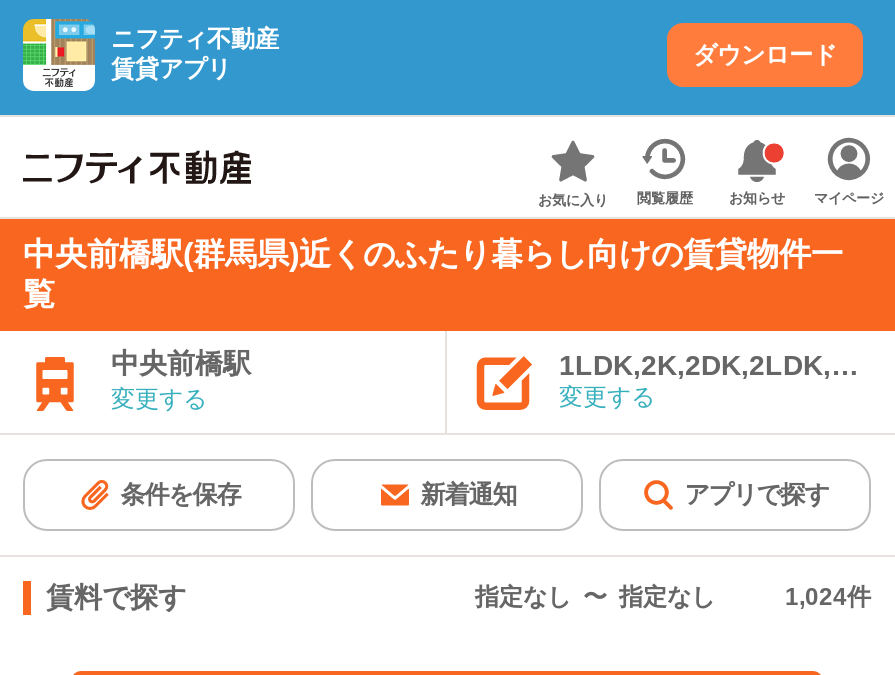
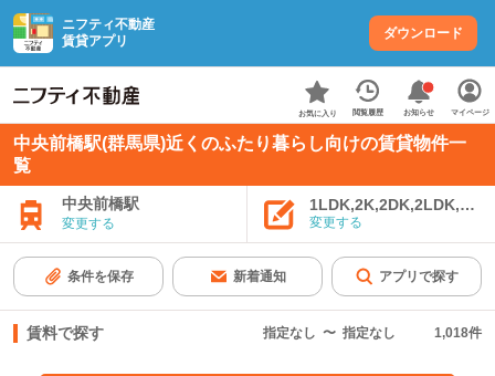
[785,583,871,611] 1,024件 -> [434,325,482,341] 1,018件

